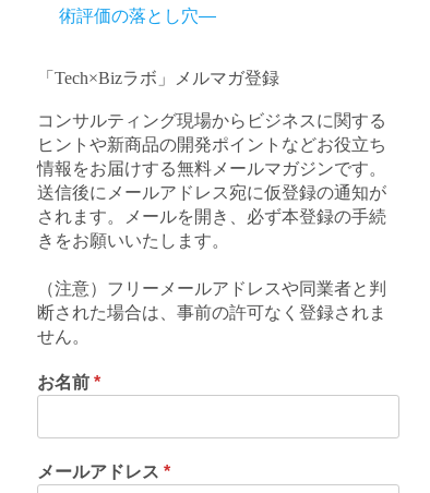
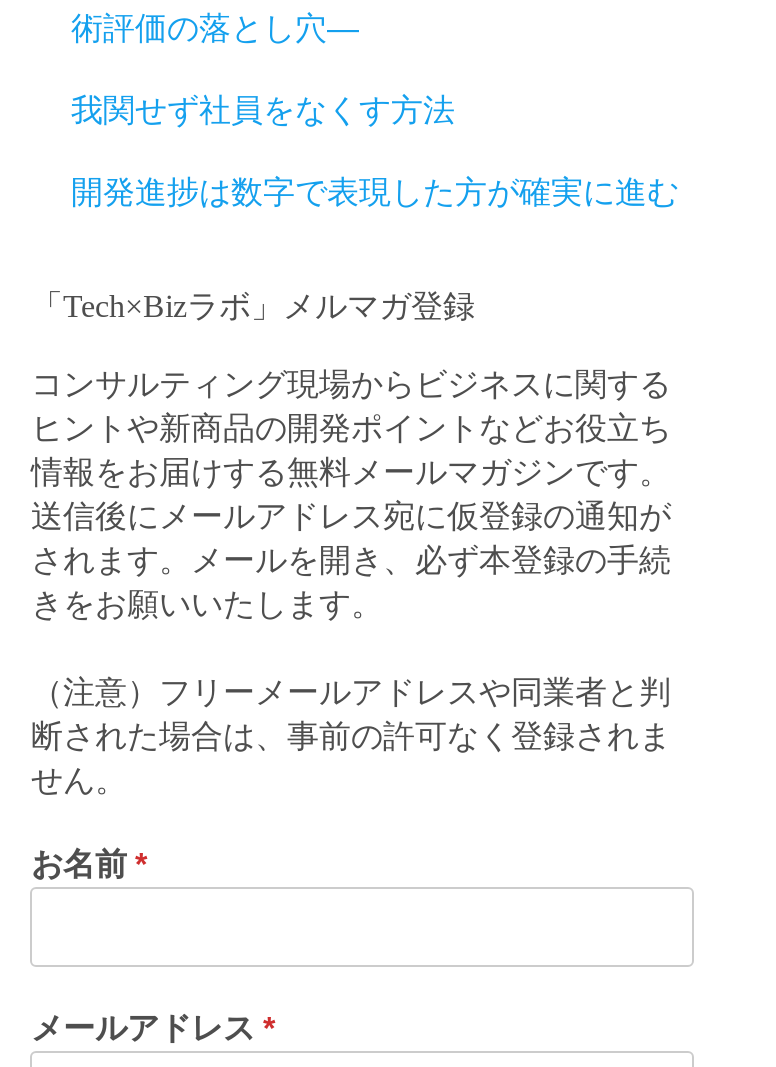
none -> [71,94,679,210] 我関せず社員をなくす方法 | 開発進捗は数字で表現した方が確実に進む

